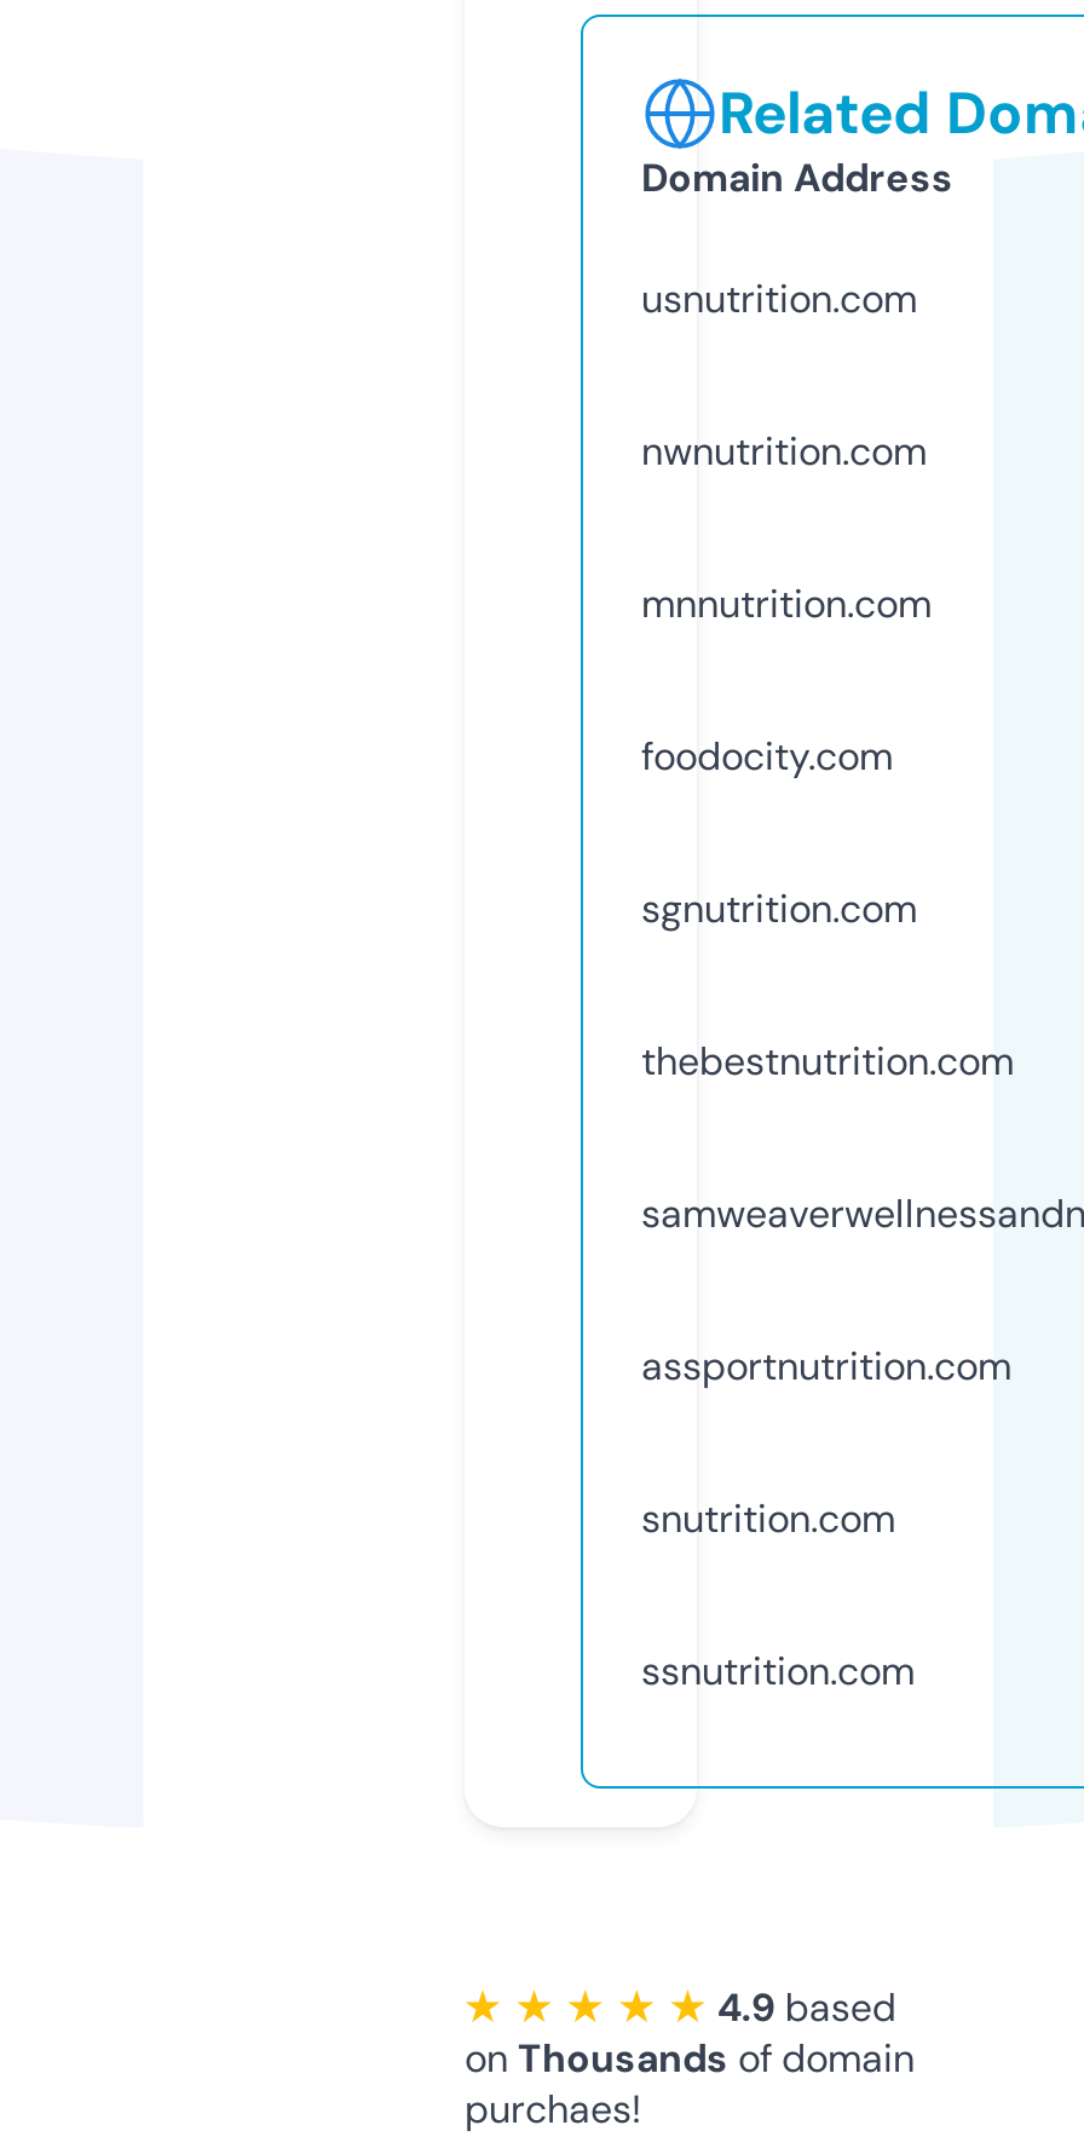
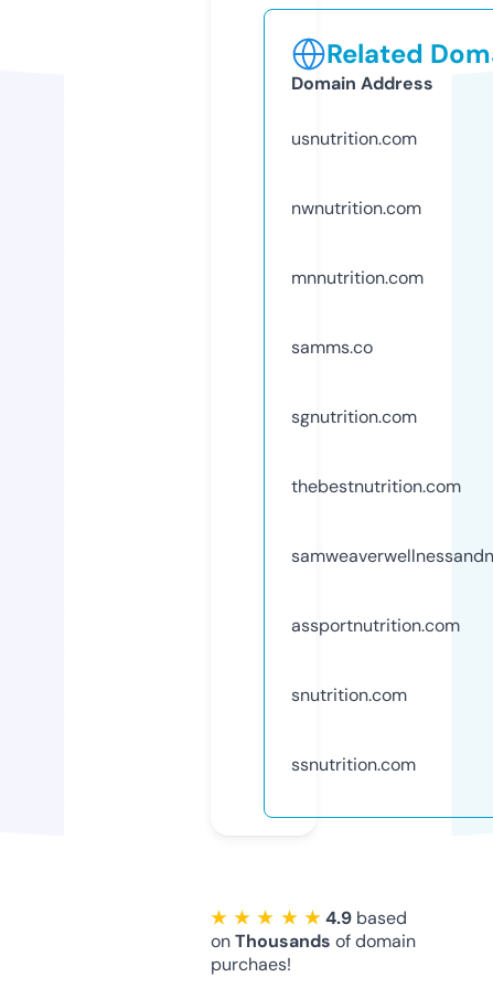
[641,730,893,781] foodocity.com -> [291,335,373,359] samms.co

